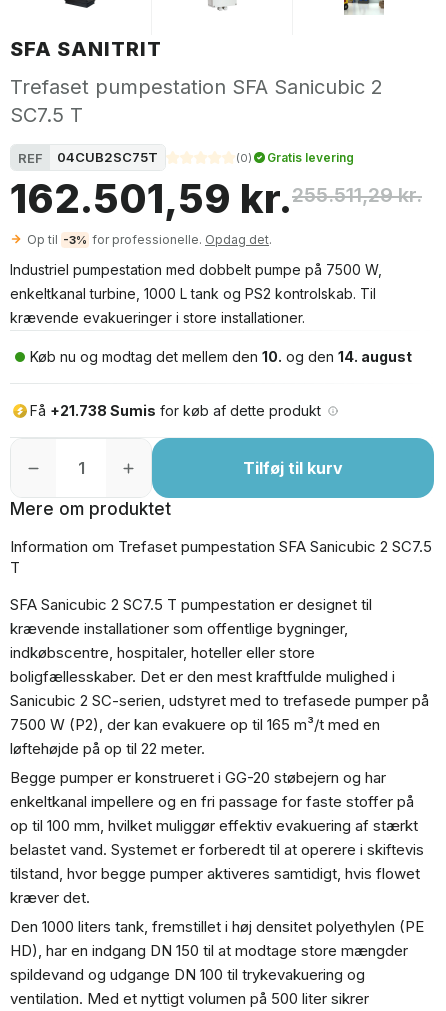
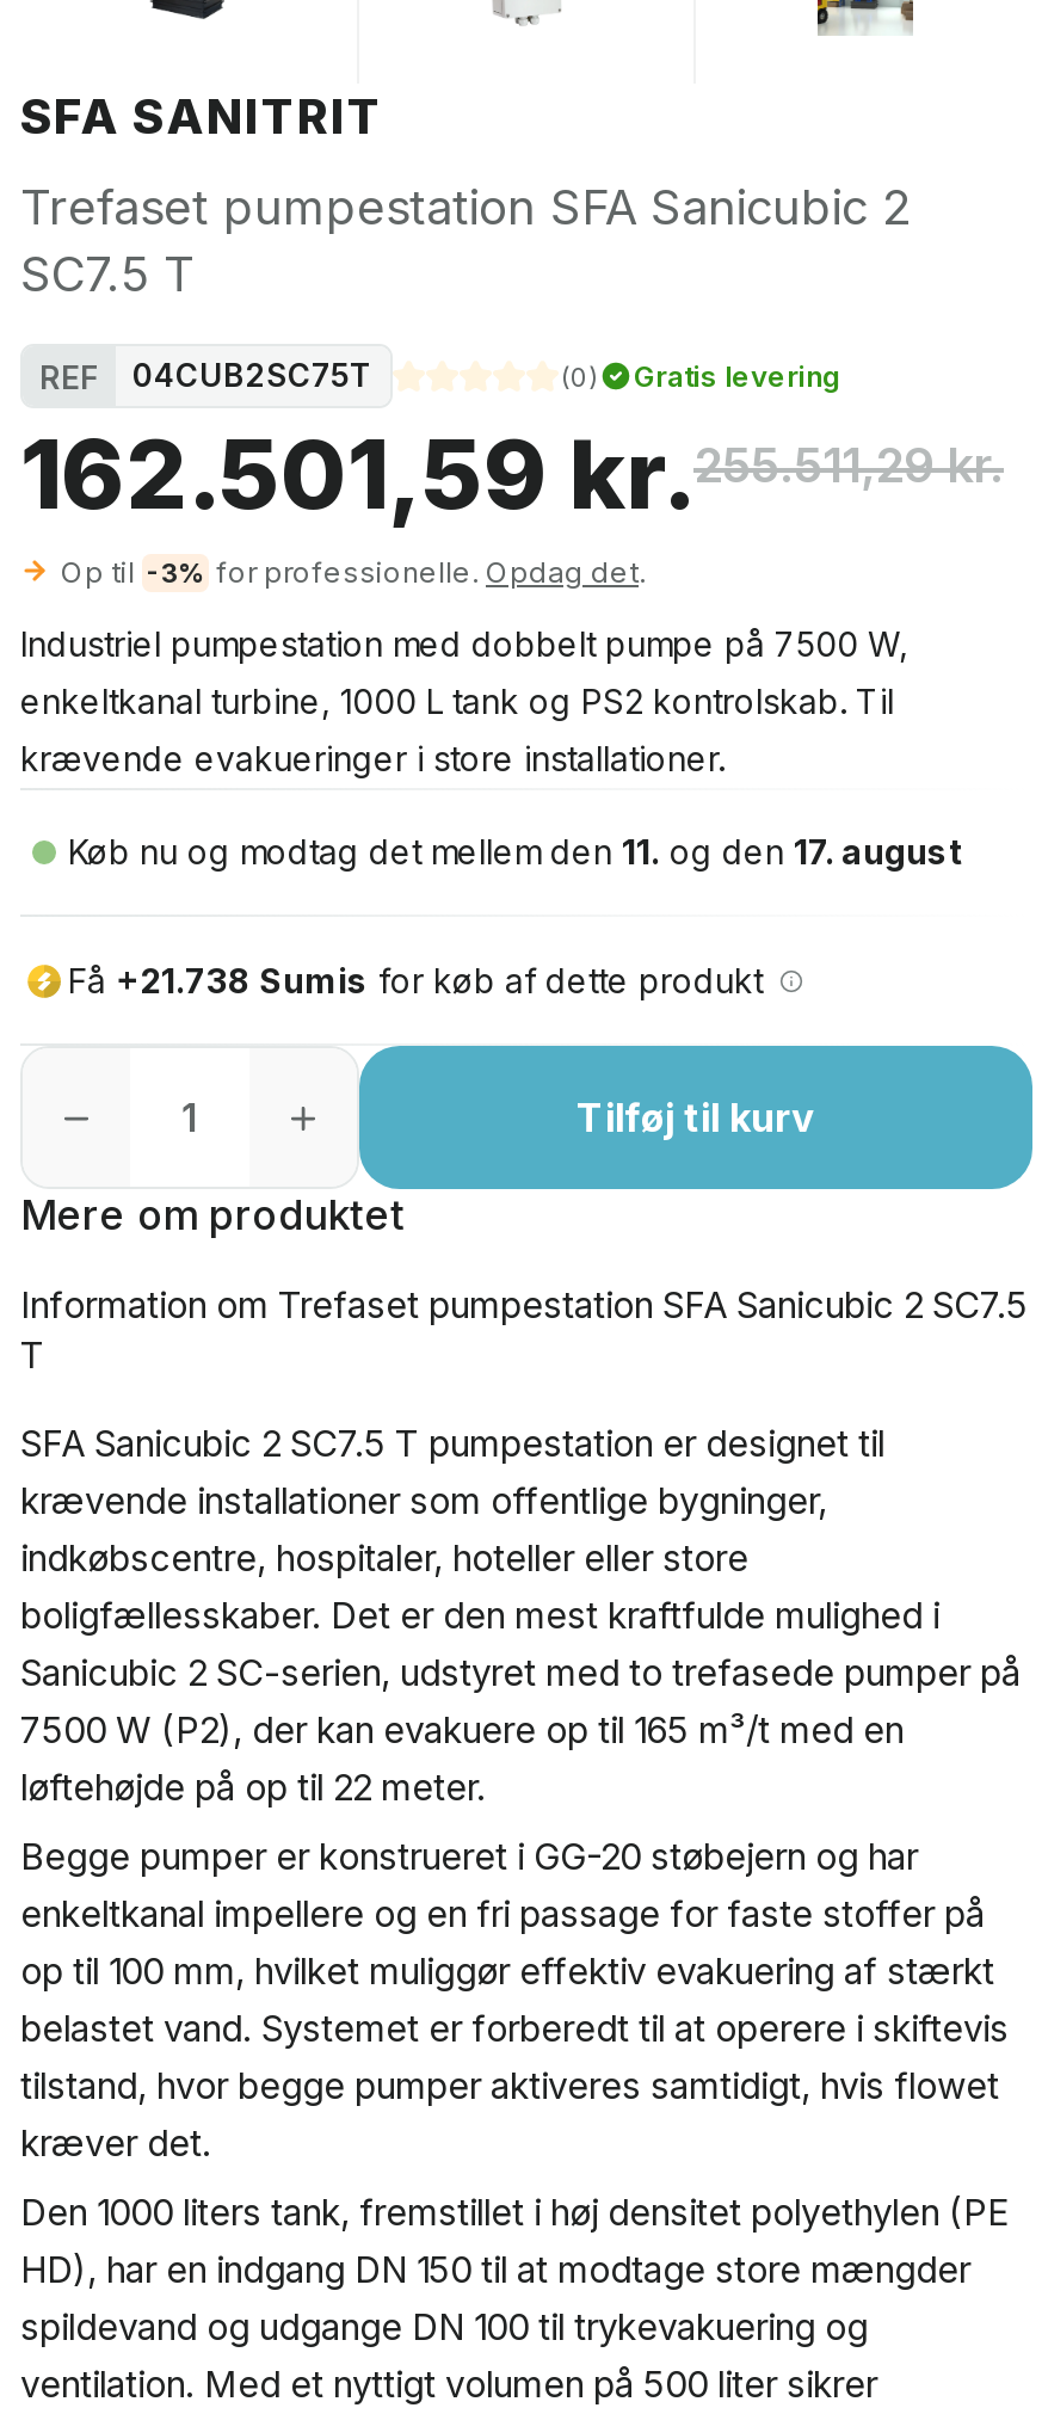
[30,348,412,365] Køb nu og modtag det mellem den 10. og den 14. august -> [68,831,963,872] Køb nu og modtag det mellem den 11. og den 17. august

